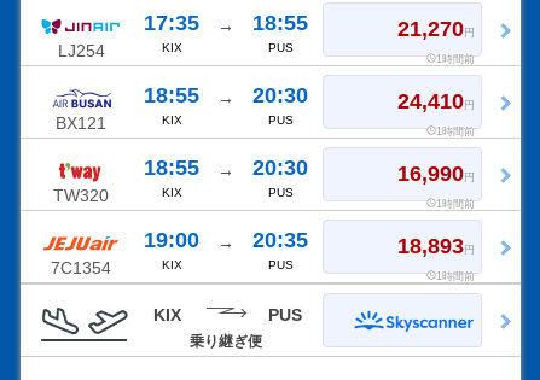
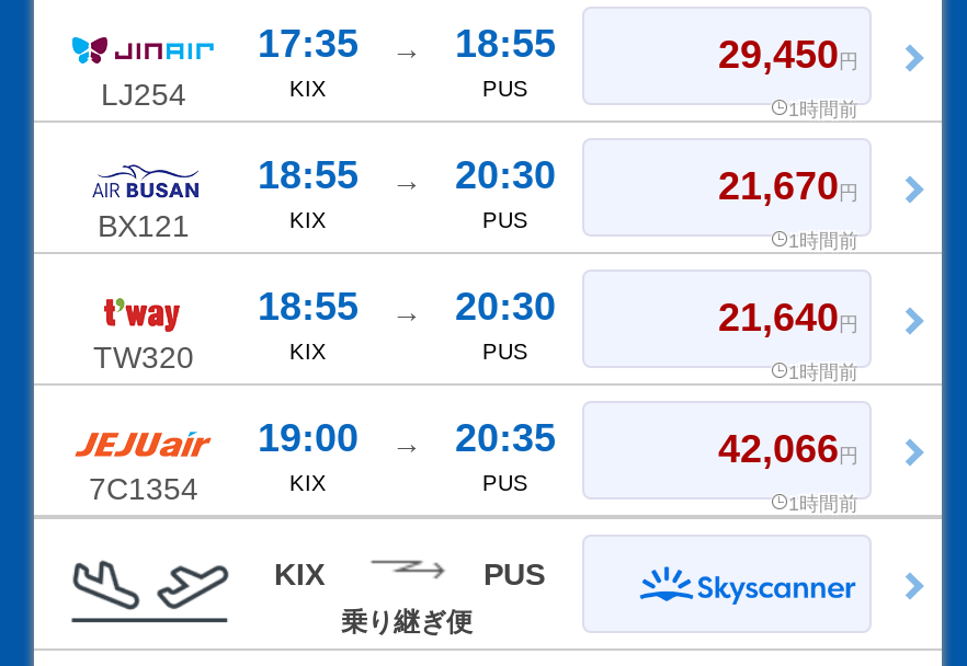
[397,17,475,41] 21,270円 -> [718,33,858,77] 29,450円
[397,89,475,114] 24,410円 -> [718,165,858,208] 21,670円
[397,162,475,186] 16,990円 -> [718,296,858,340] 21,640円
[397,234,475,258] 18,893円 -> [718,427,858,471] 42,066円

